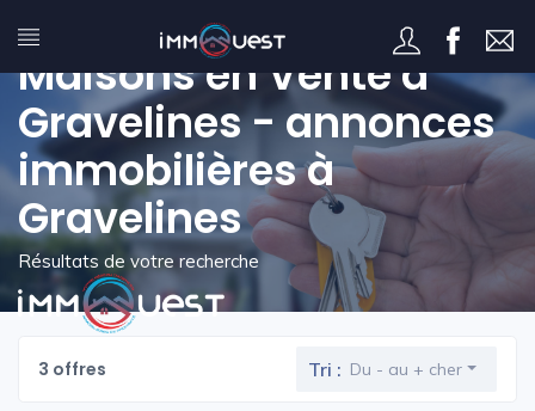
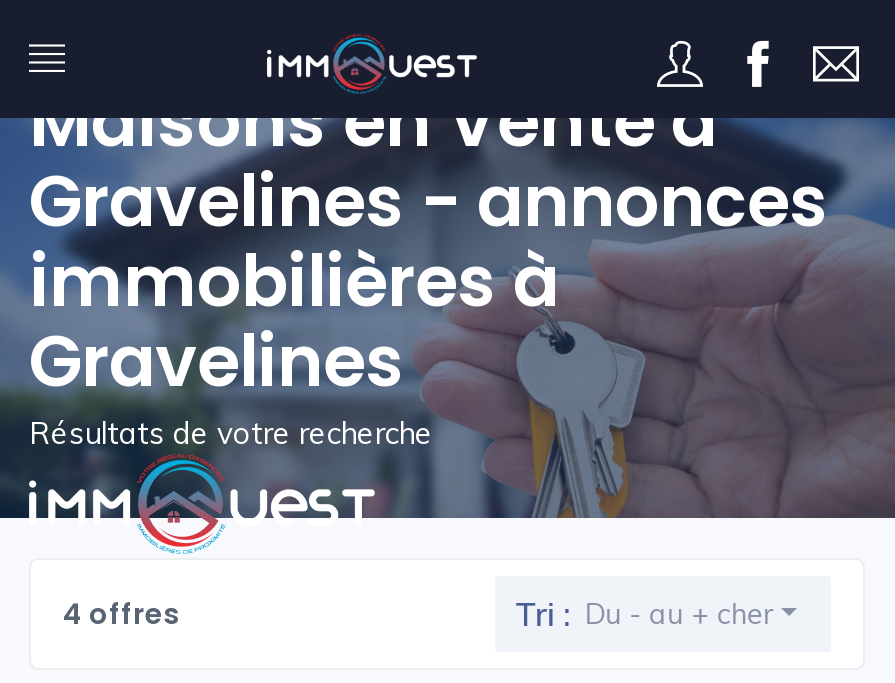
[38,357,106,381] 3 offres -> [63,594,179,634] 4 offres

